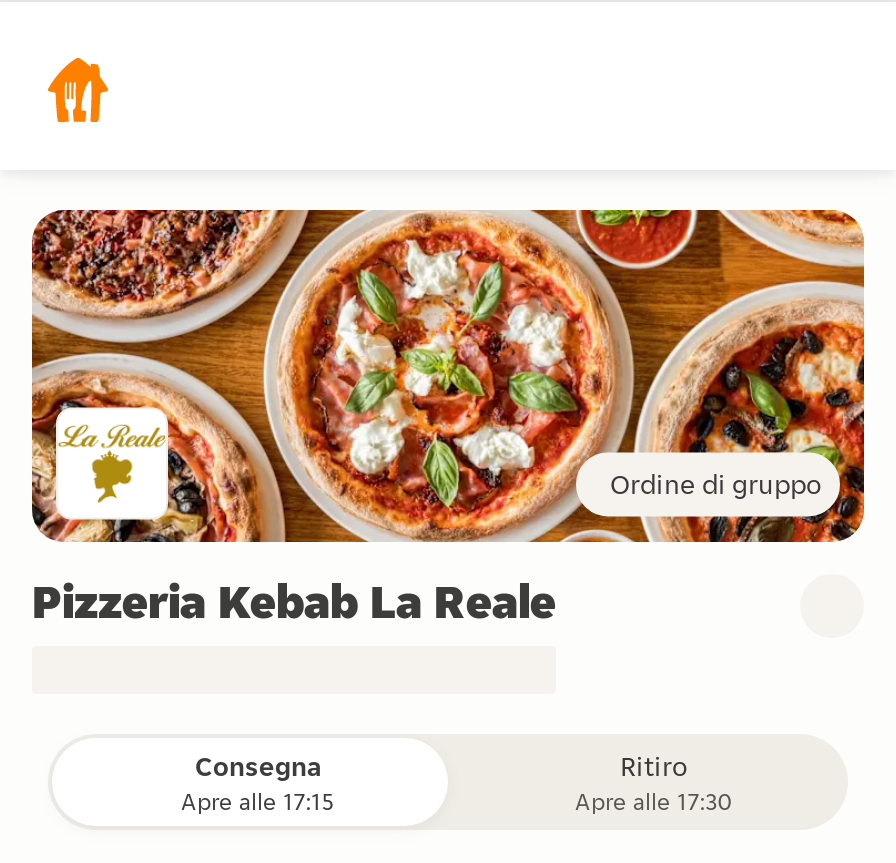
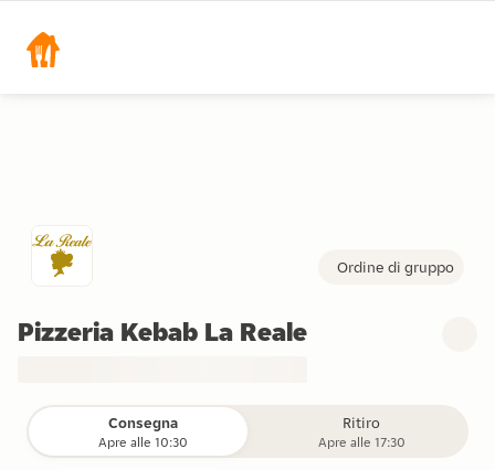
[30,208,866,544] [image] -> none
[181,786,335,816] Apre alle 17:15 -> [98,434,187,450] Apre alle 10:30

